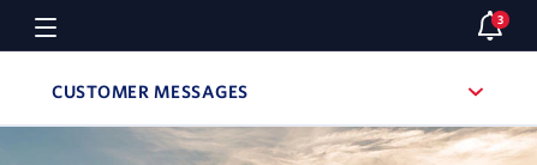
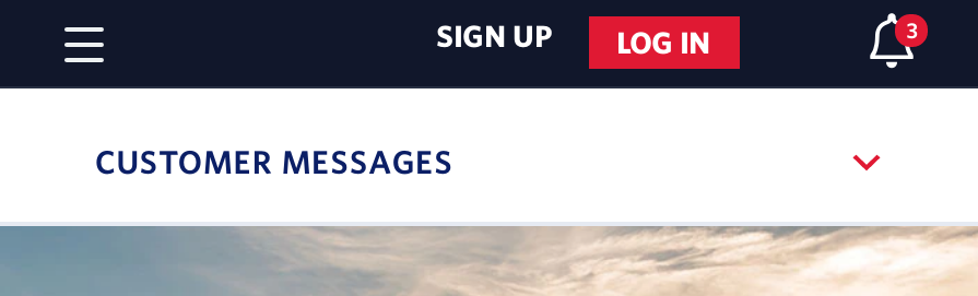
none -> [436,19,710,59] SIGN UP | LOG IN

